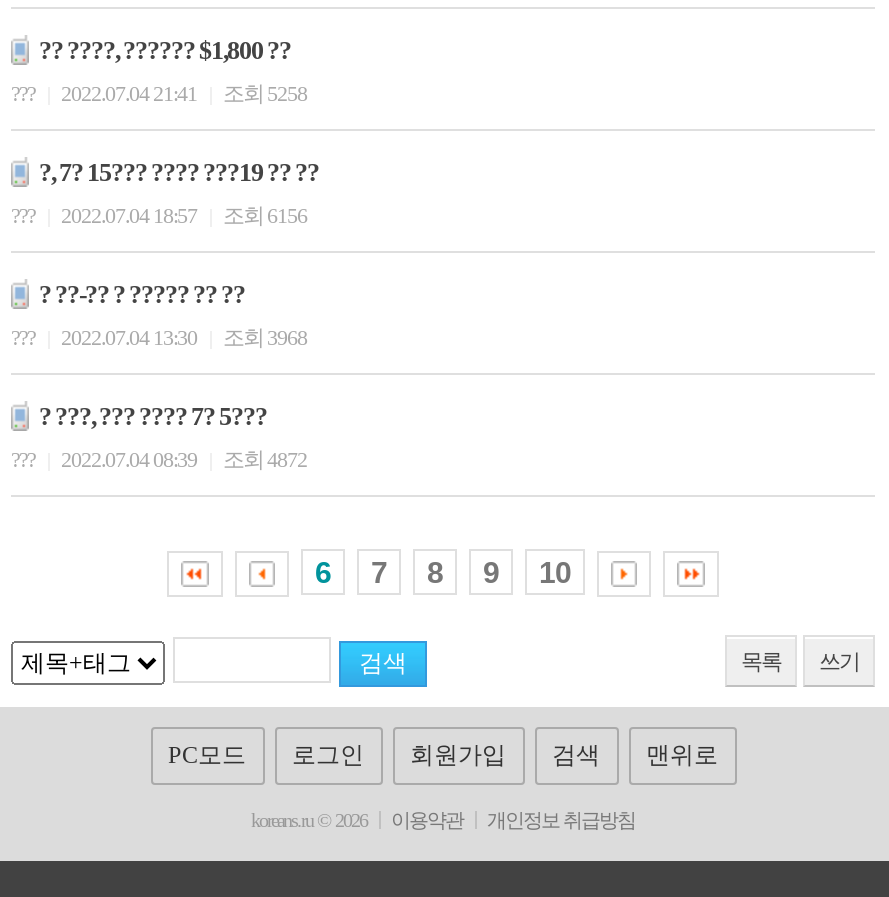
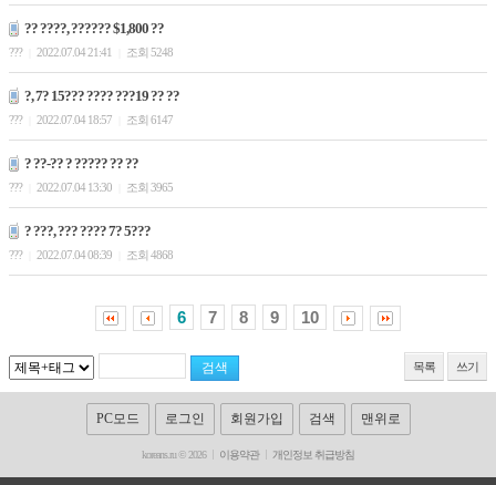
[219,81,307,105] 조회 5258 -> [124,45,173,59] 조회 5248
[219,203,307,227] 조회 6156 -> [124,113,173,126] 조회 6147
[219,325,307,349] 조회 3968 -> [124,180,173,194] 조회 3965
[219,447,307,471] 조회 4872 -> [124,248,173,261] 조회 4868

